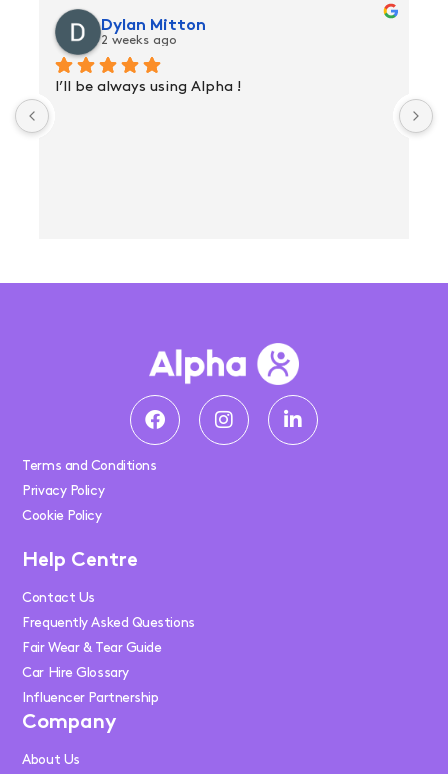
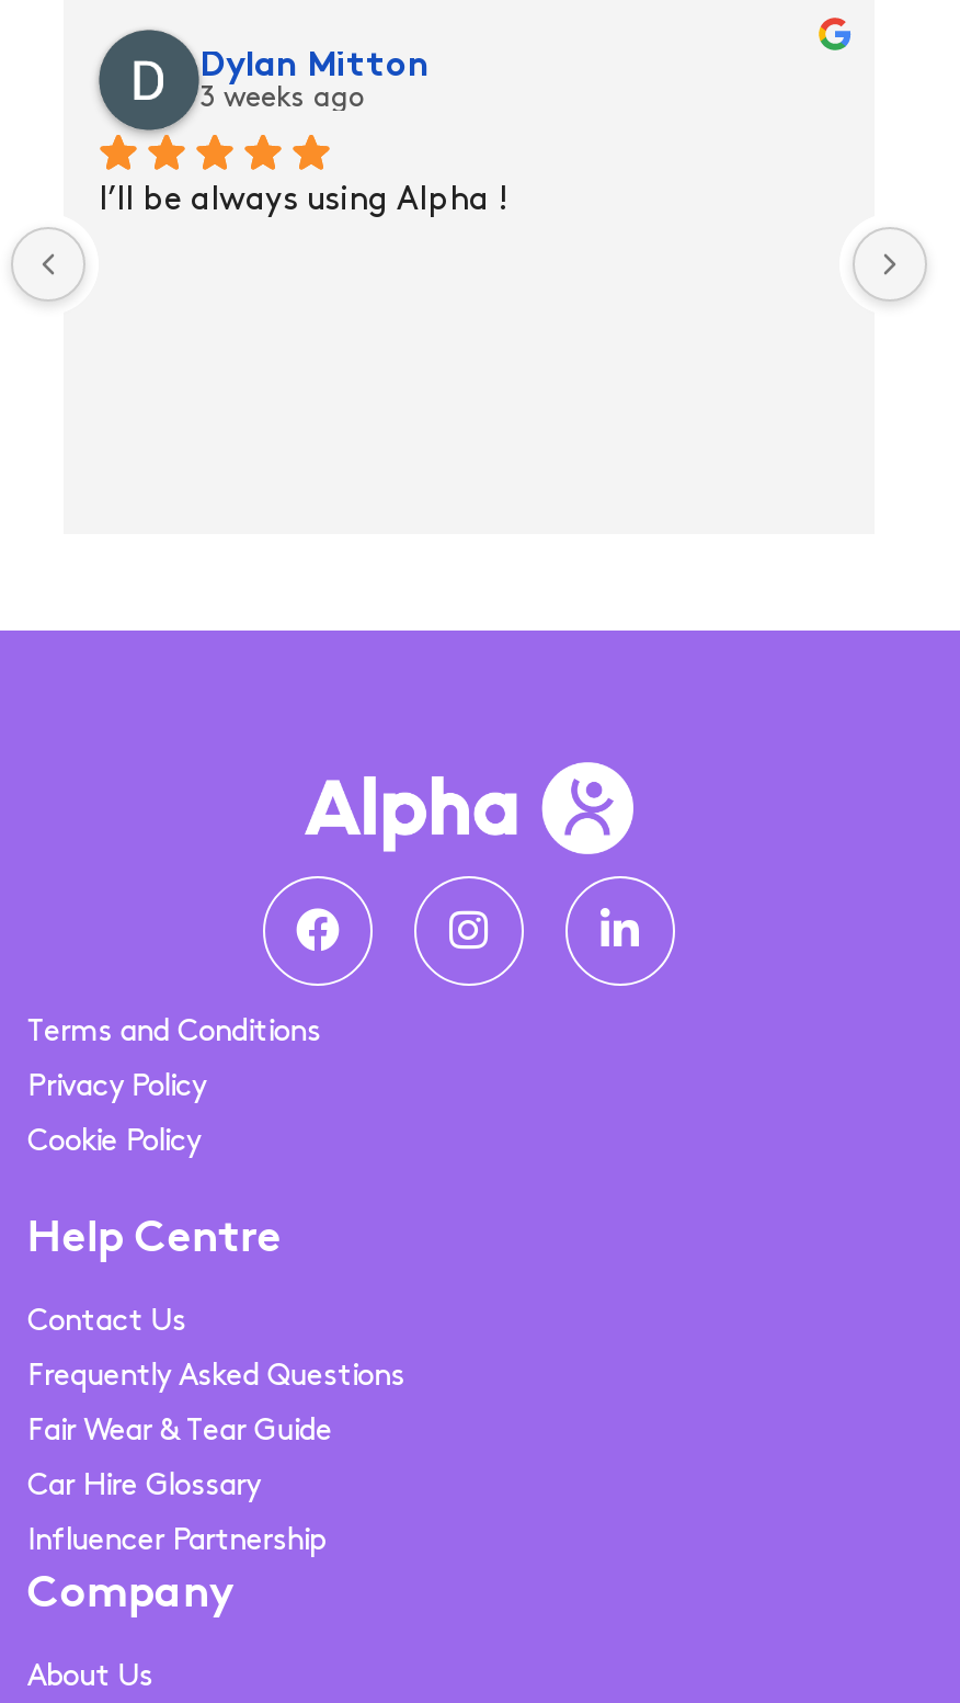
[101,33,177,45] 2 weeks ago -> [199,83,366,110] 3 weeks ago

